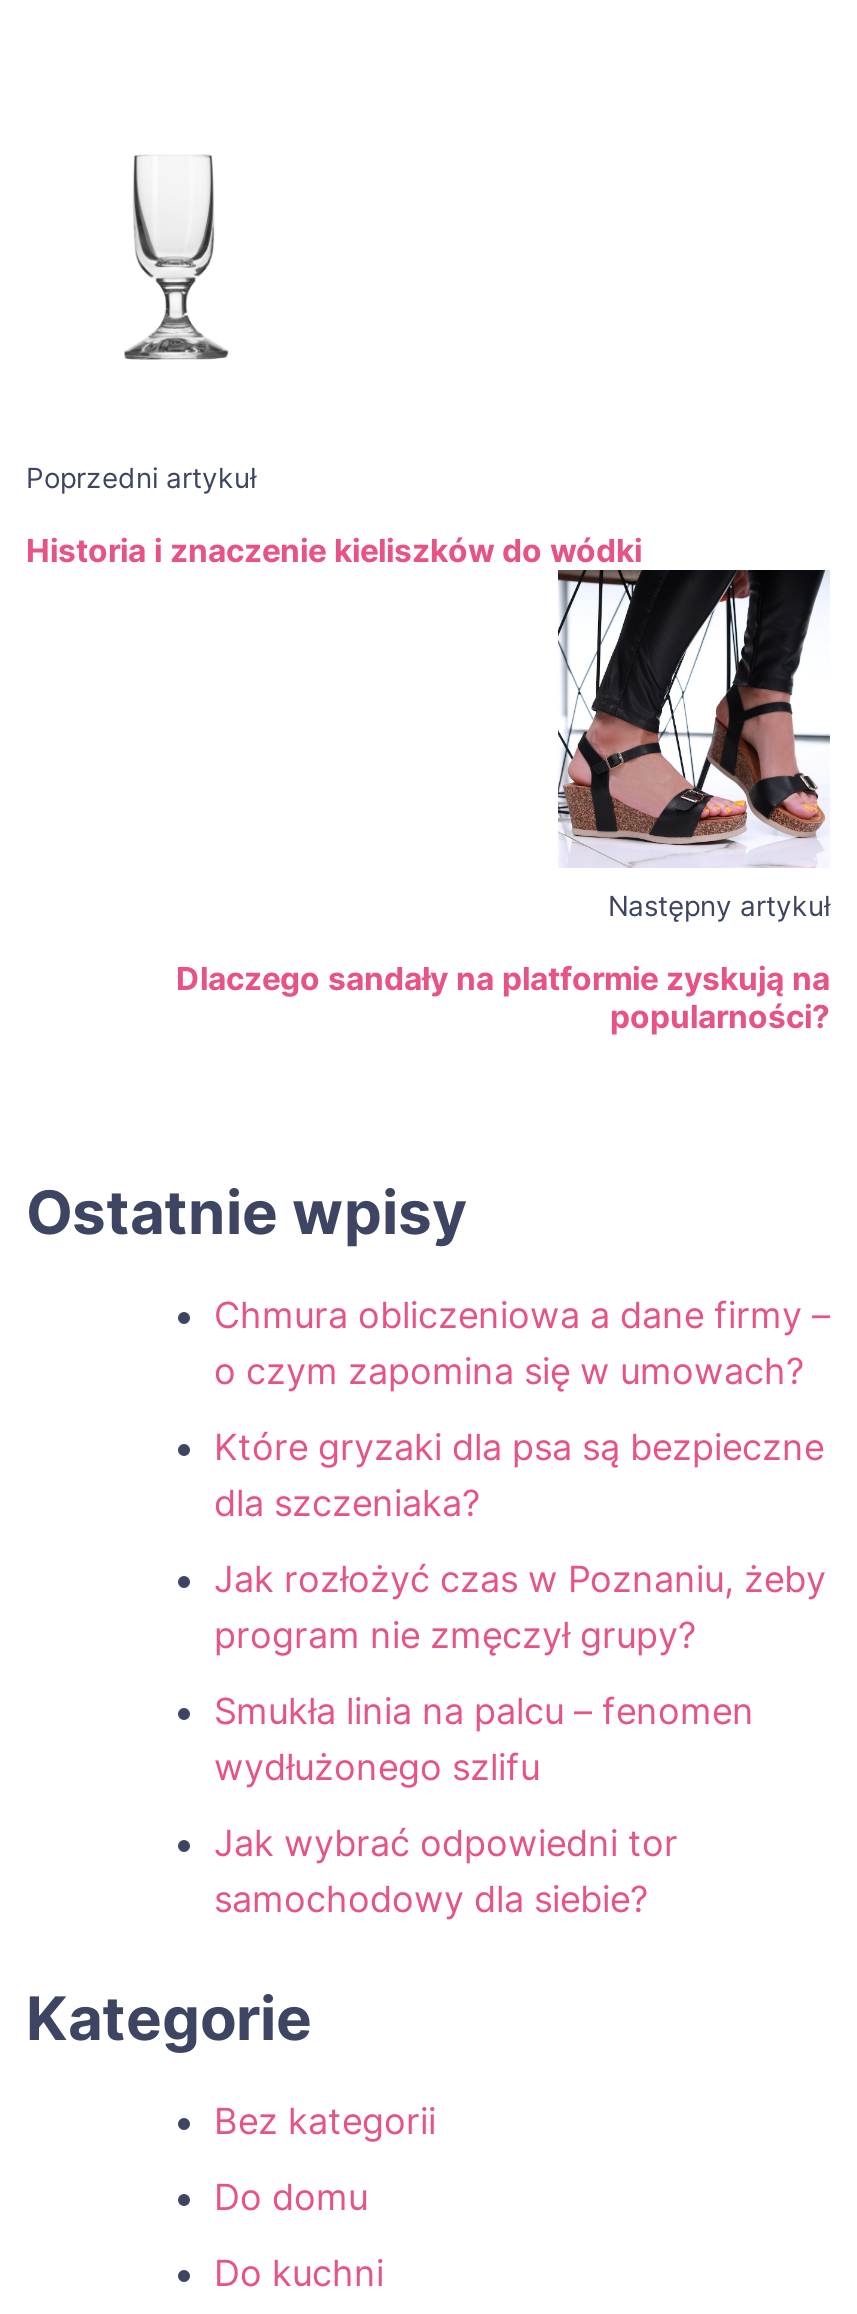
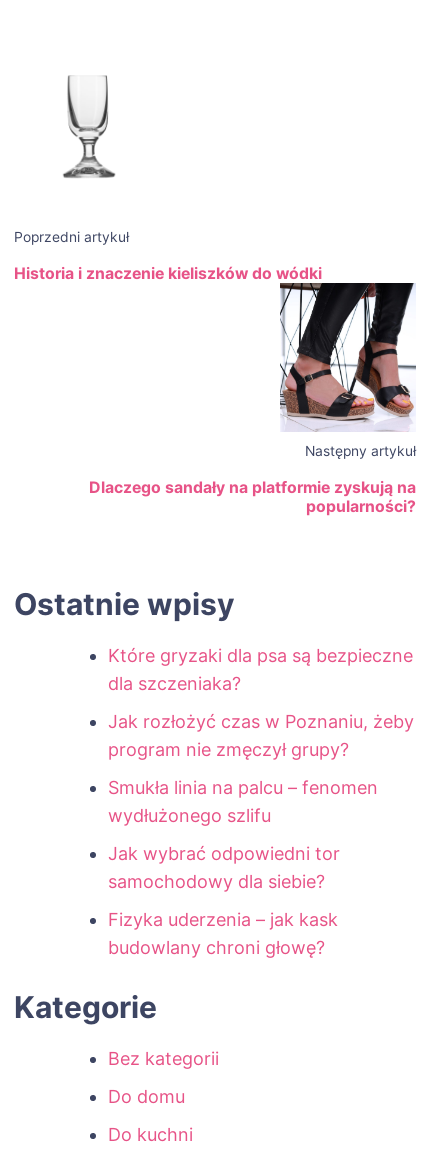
[214,1294,830,1392] Chmura obliczeniowa a dane firmy – | o czym zapomina się w umowach? -> none
moved [214,1426,826,1920] -> [108,645,414,892]: Które gryzaki dla psa są bezpieczne | dla szczeniaka? | Jak rozłożyć czas w Poznaniu, żeby | program nie zmęczył grupy? | Smukła linia na palcu – fenomen | wydłużonego szlifu | Jak wybrać odpowiedni tor | samochodowy dla siebie?
none -> [108,909,338,958] Fizyka uderzenia – jak kask | budowlany chroni głowę?

